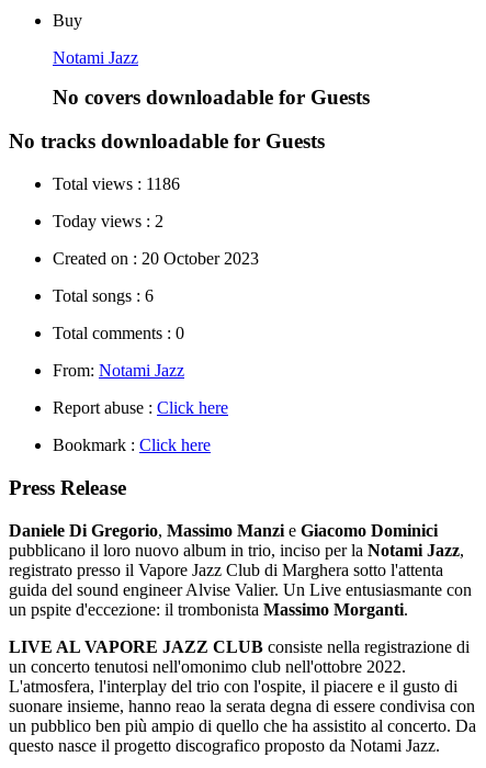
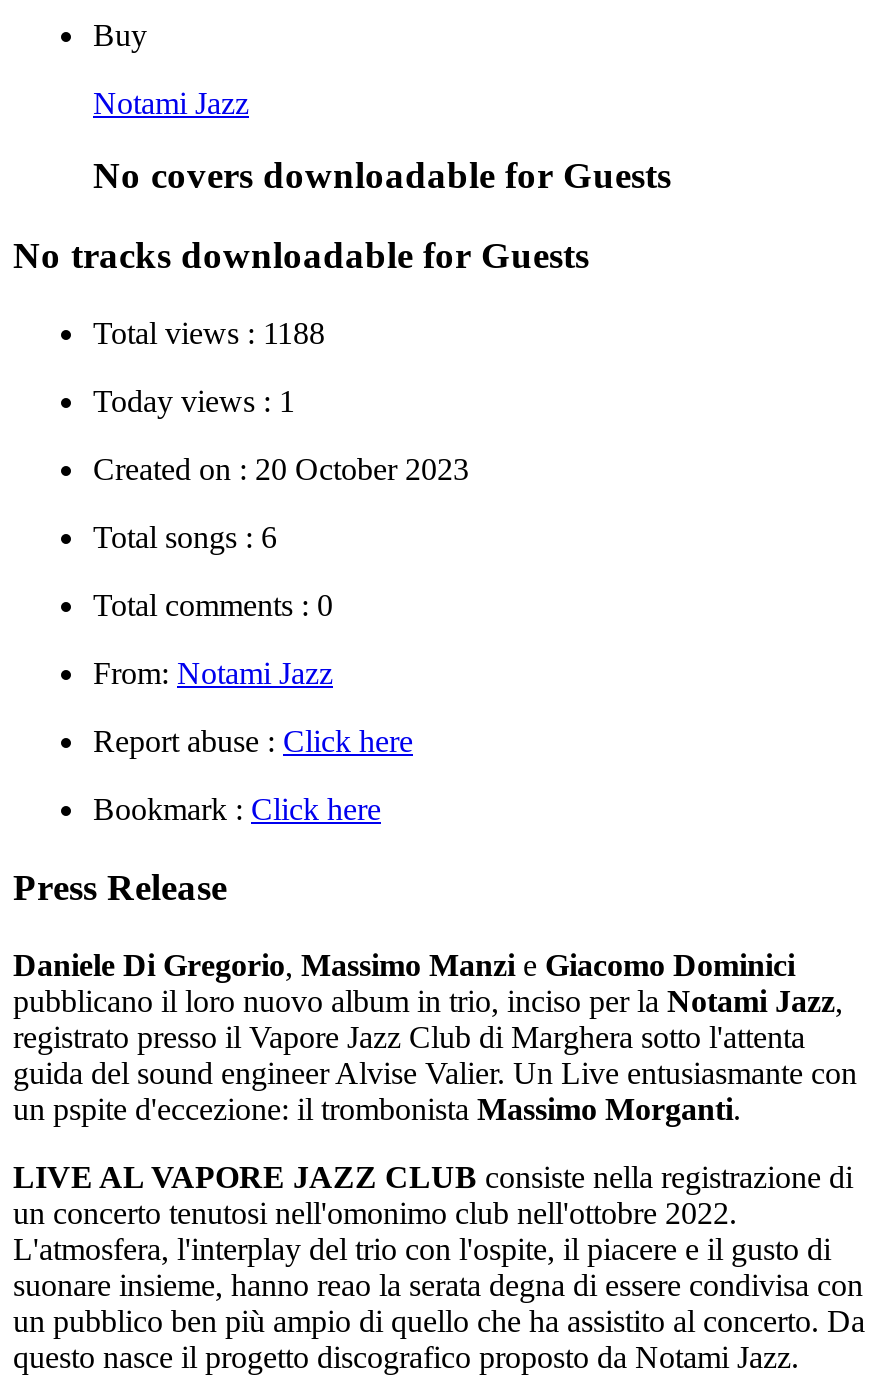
[53,175,180,193] Total views : 1186 -> [93,316,325,350] Total views : 1188
[53,212,163,231] Today views : 2 -> [93,384,295,418] Today views : 1

